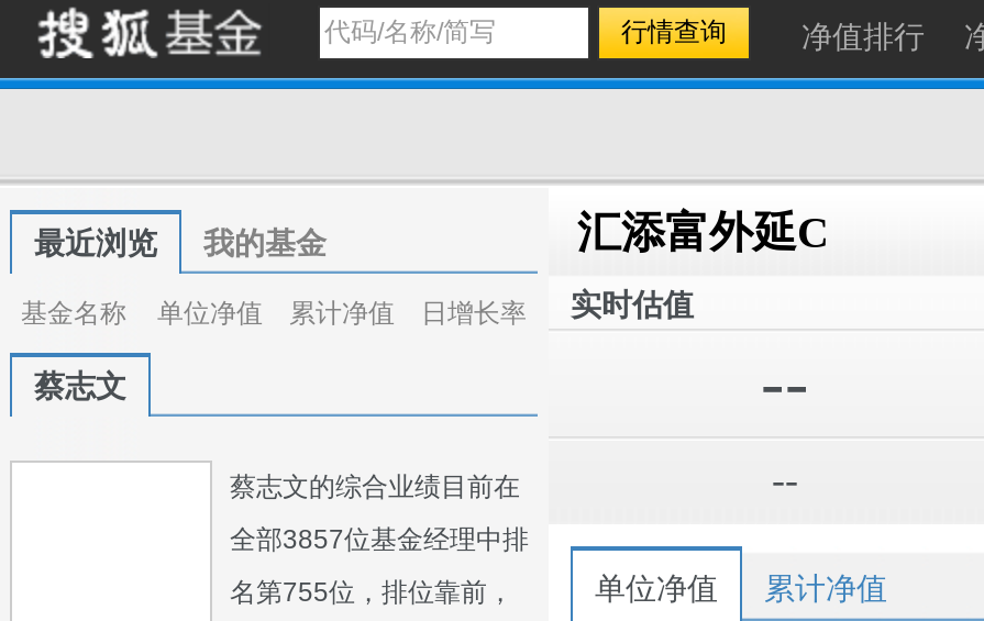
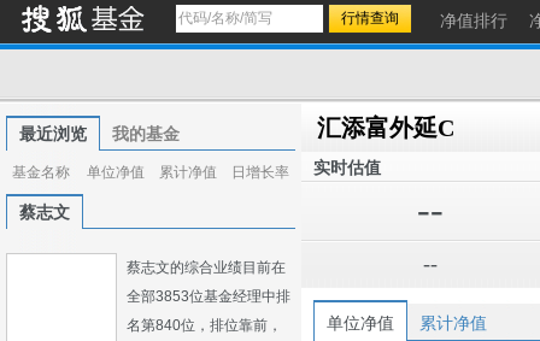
[230,524,529,555] 全部3857位基金经理中排 -> [127,288,290,305] 全部3853位基金经理中排
[230,577,513,608] 名第755位，排位靠前， -> [127,317,282,334] 名第840位，排位靠前，

